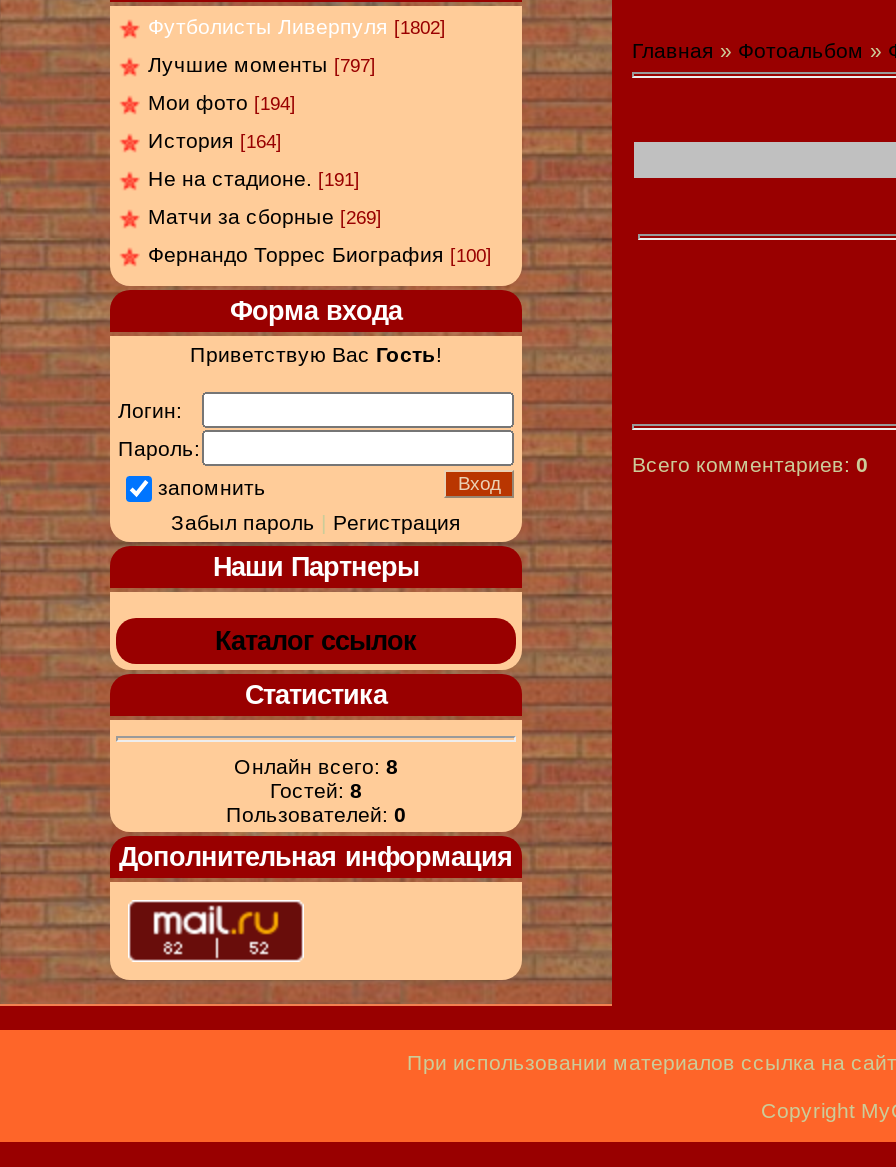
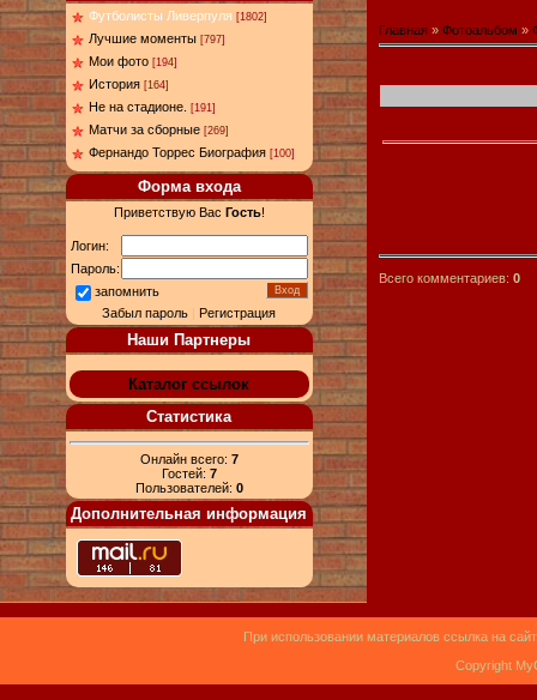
[234,753,398,777] Онлайн всего: 8 -> [140,452,239,466] Онлайн всего: 7
[270,777,362,801] Гостей: 8 -> [162,466,217,480] Гостей: 7

